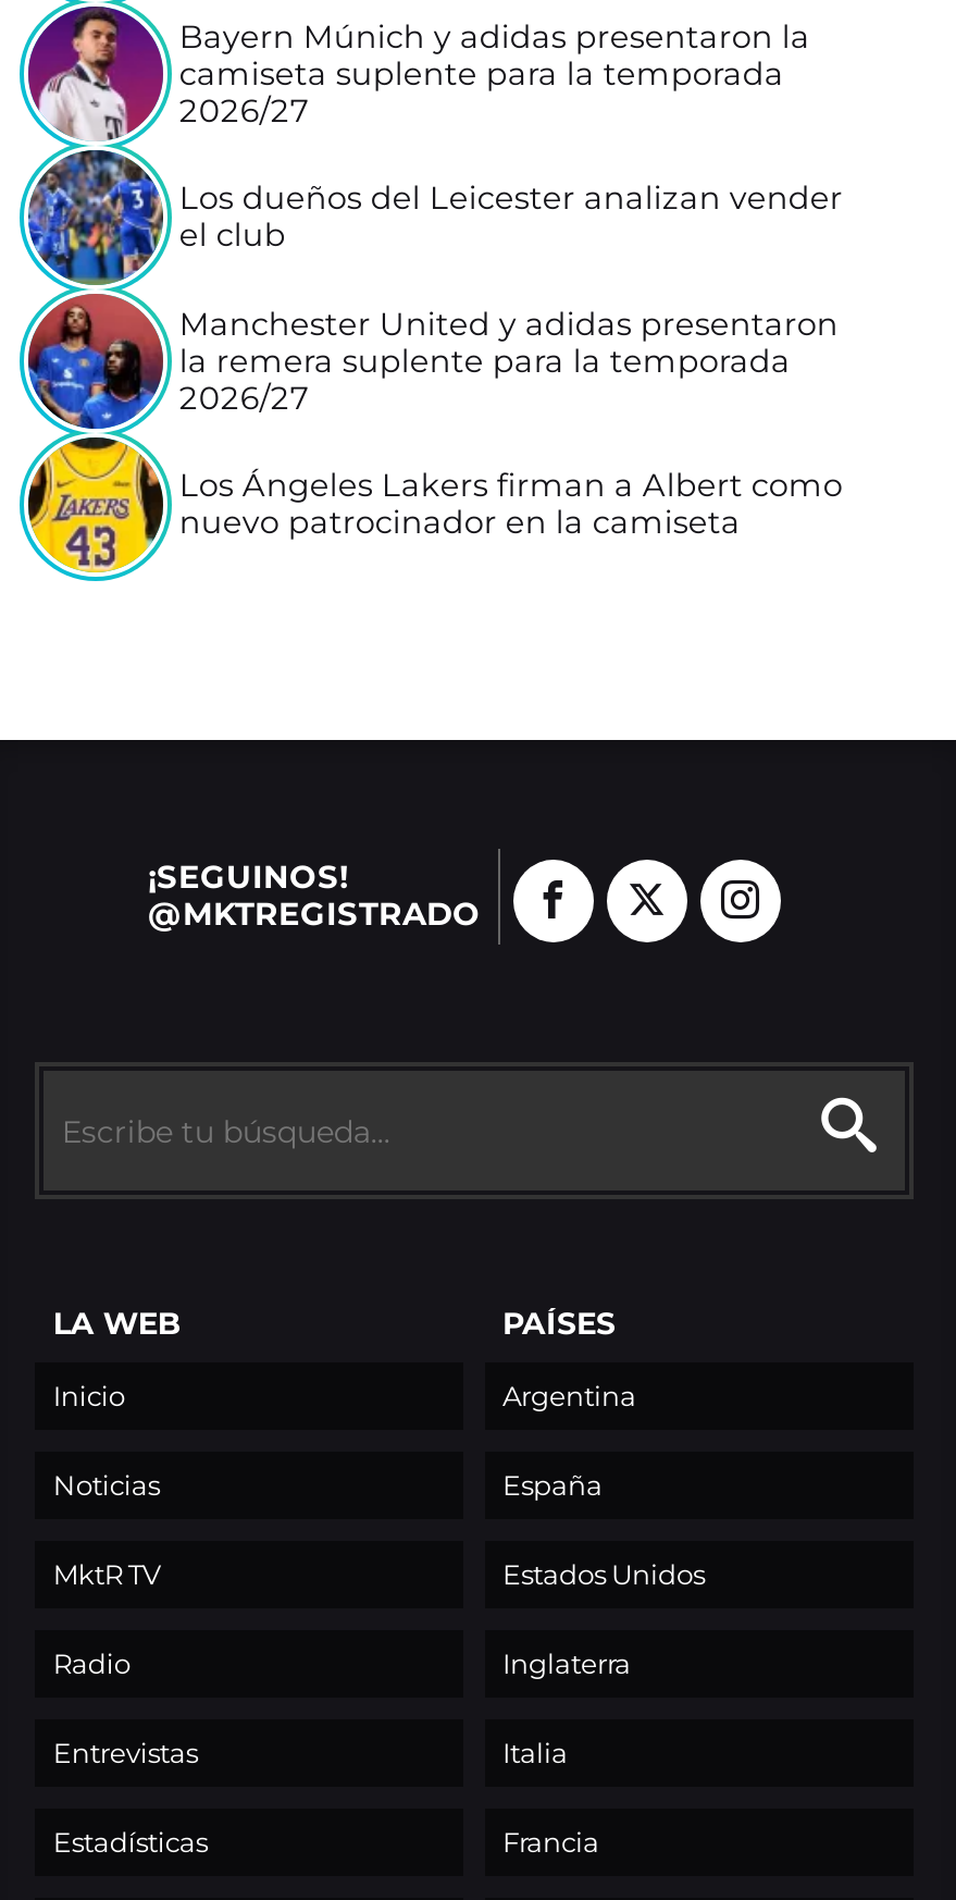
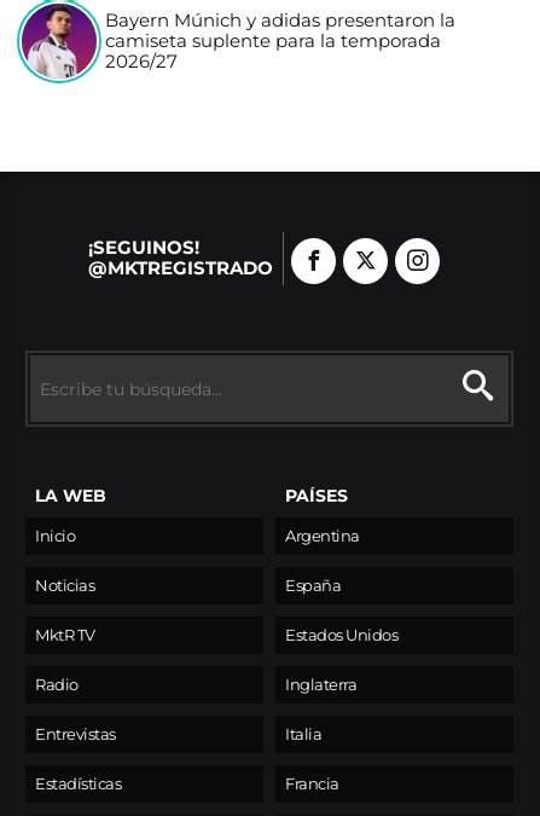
[17,148,843,575] [image] | Los dueños del Leicester analizan vender | el club | Manchester United y adidas presentaron | la remera suplente para la temporada | 2026/27 | Los Ángeles Lakers firman a Albert como | nuevo patrocinador en la camiseta -> none

